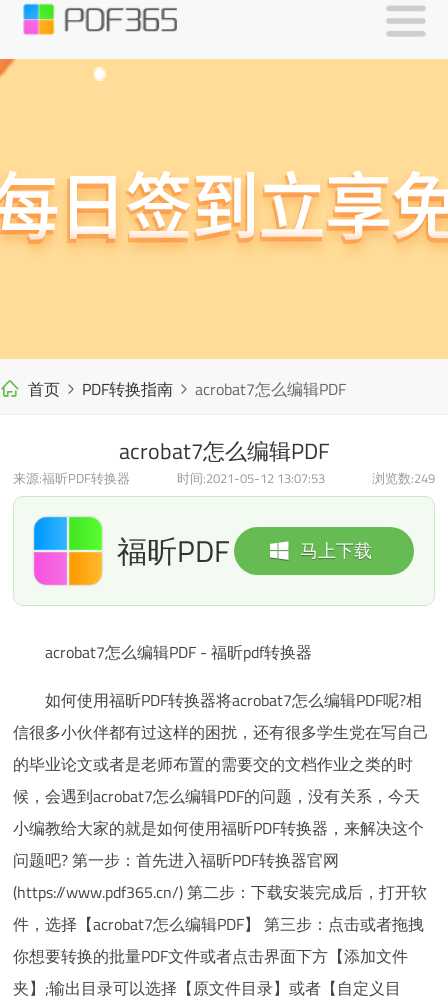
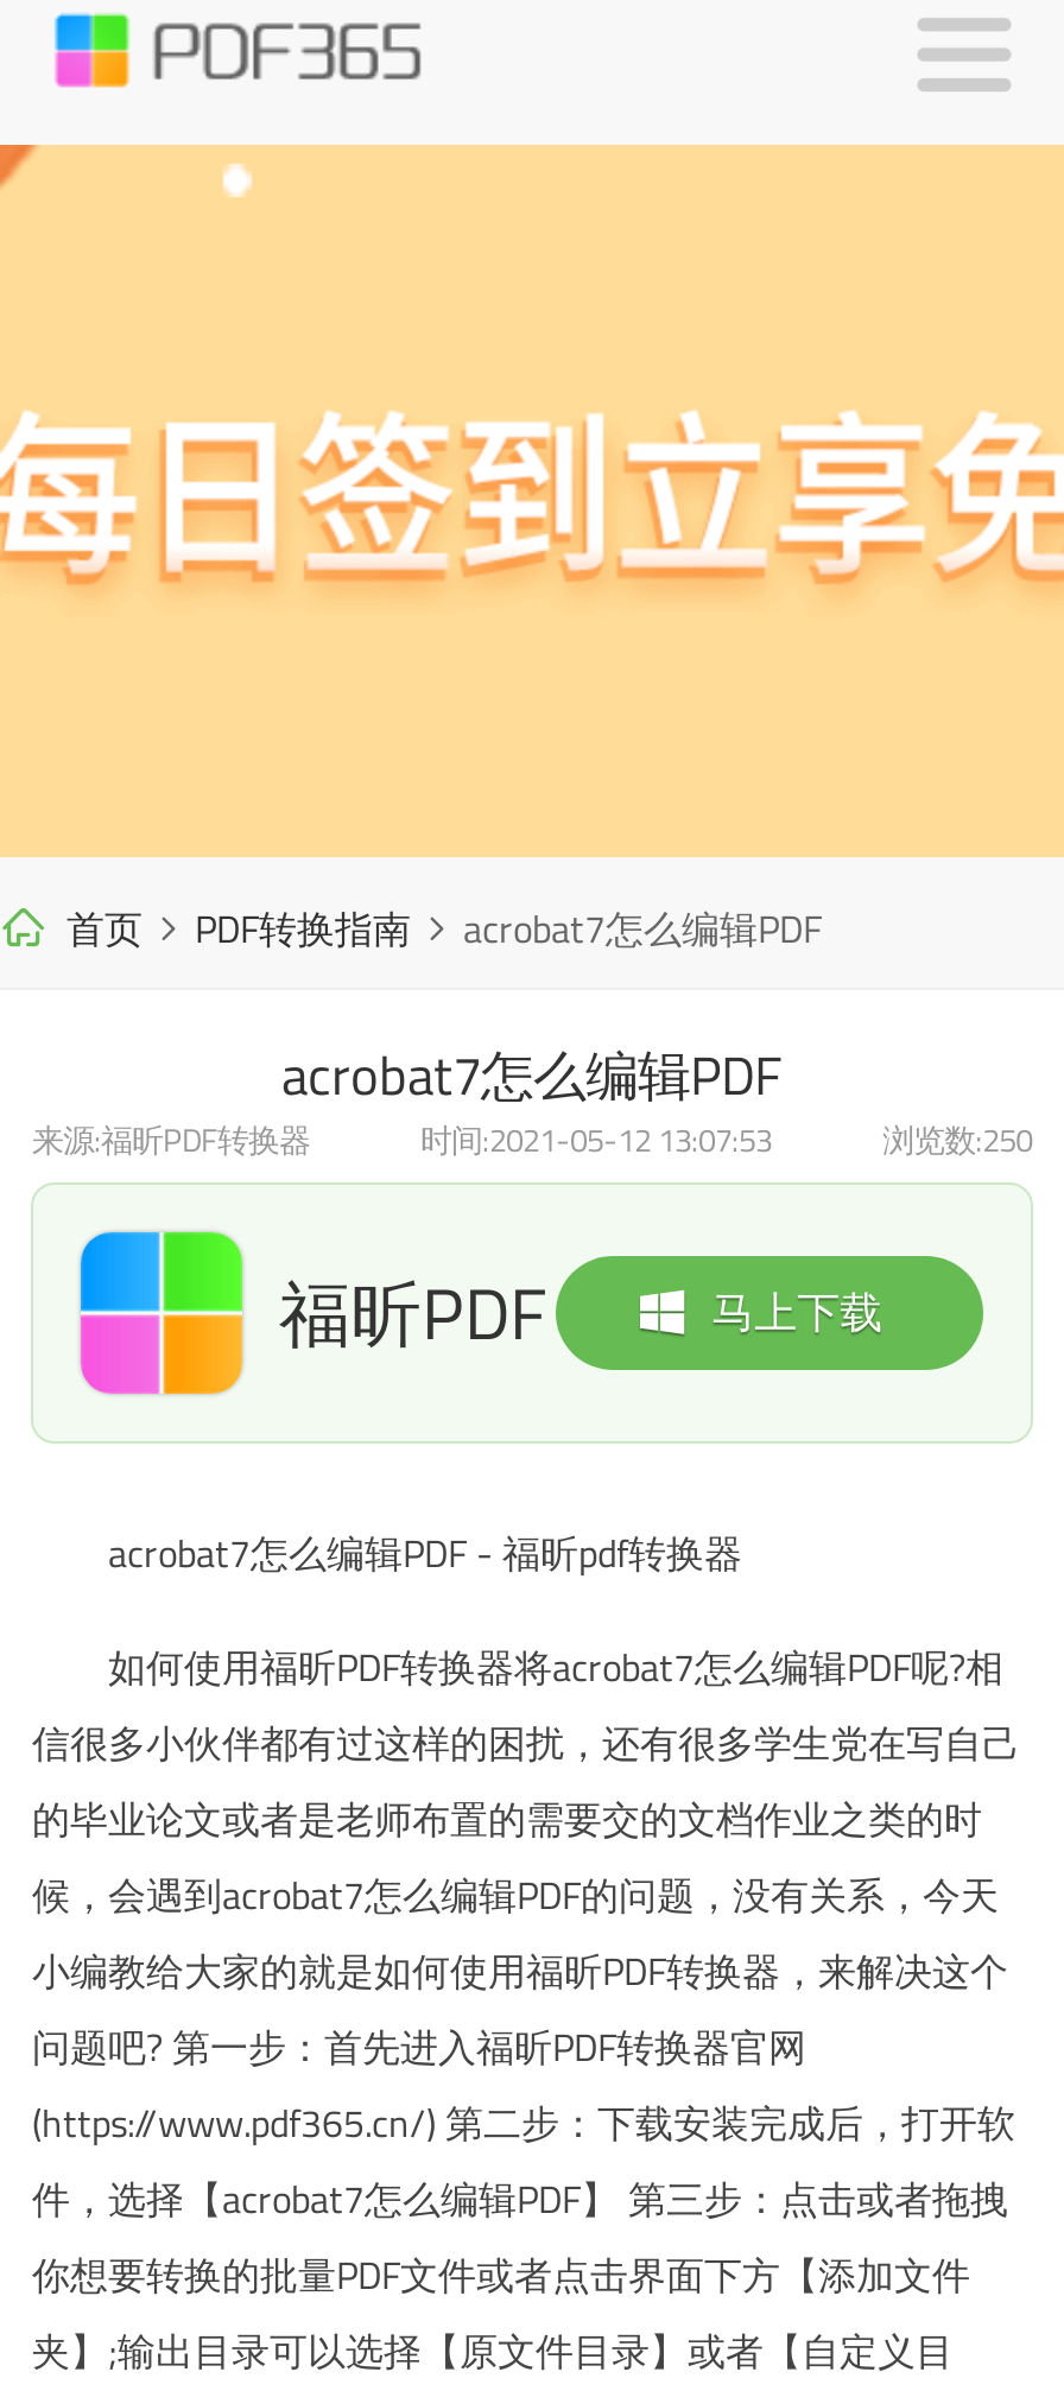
[372,468,435,488] 浏览数:249 -> [883,1117,1032,1164] 浏览数:250

